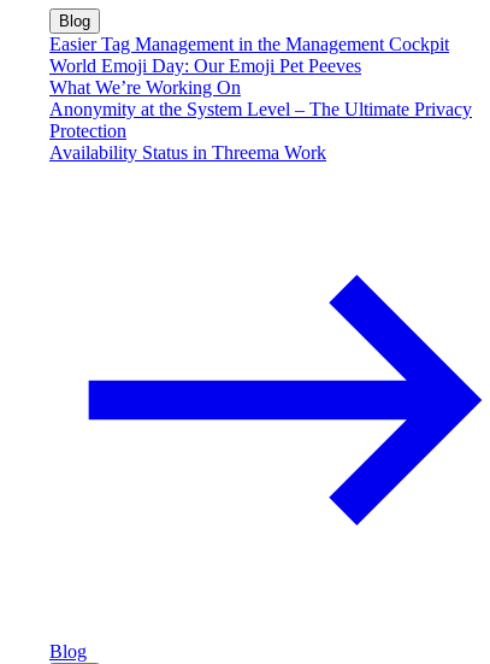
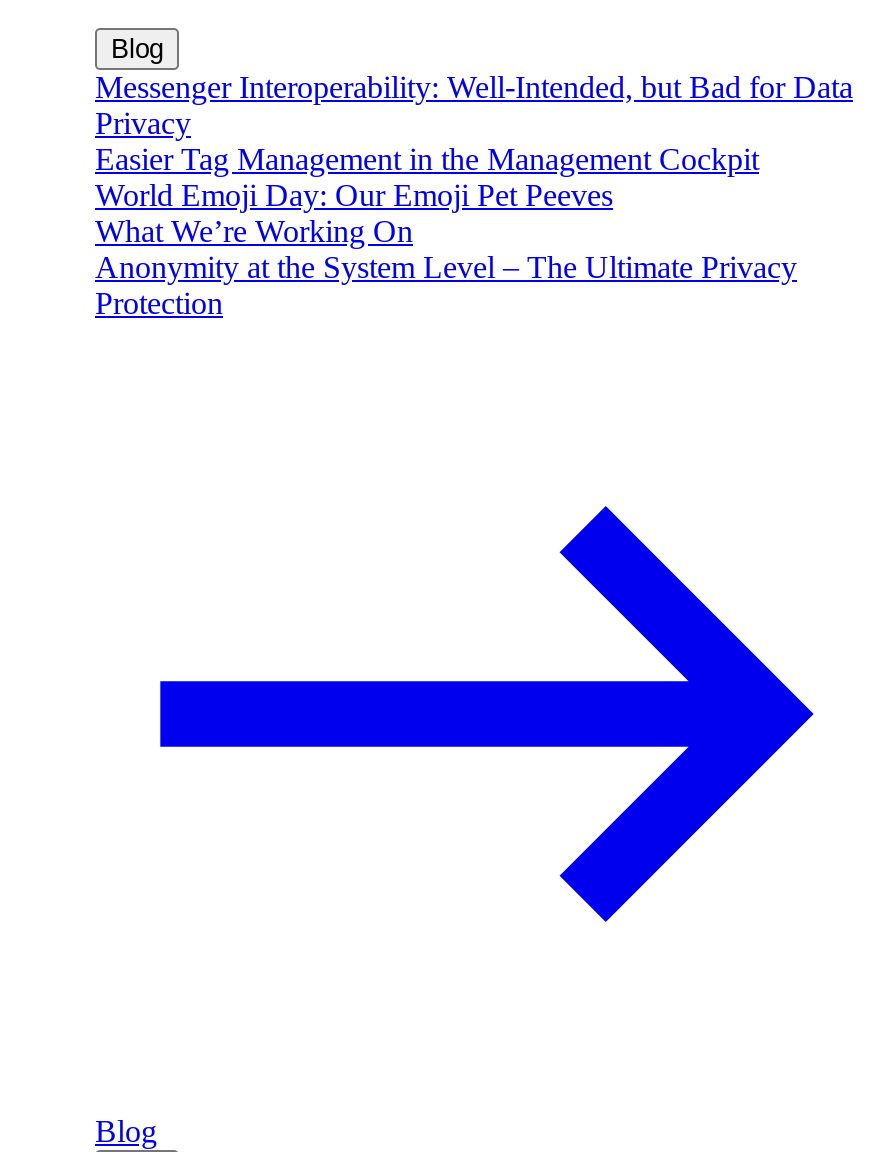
none -> [95,69,853,139] Messenger Interoperability: Well-Intended, but Bad for Data | Privacy
moved [49,33,472,140] -> [95,141,797,319]: Easier Tag Management in the Management Cockpit | World Emoji Day: Our Emoji Pet Peeves | What We’re Working On | Anonymity at the System Level – The Ultimate Privacy | Protection
[49,142,326,162] Availability Status in Threema Work -> none

